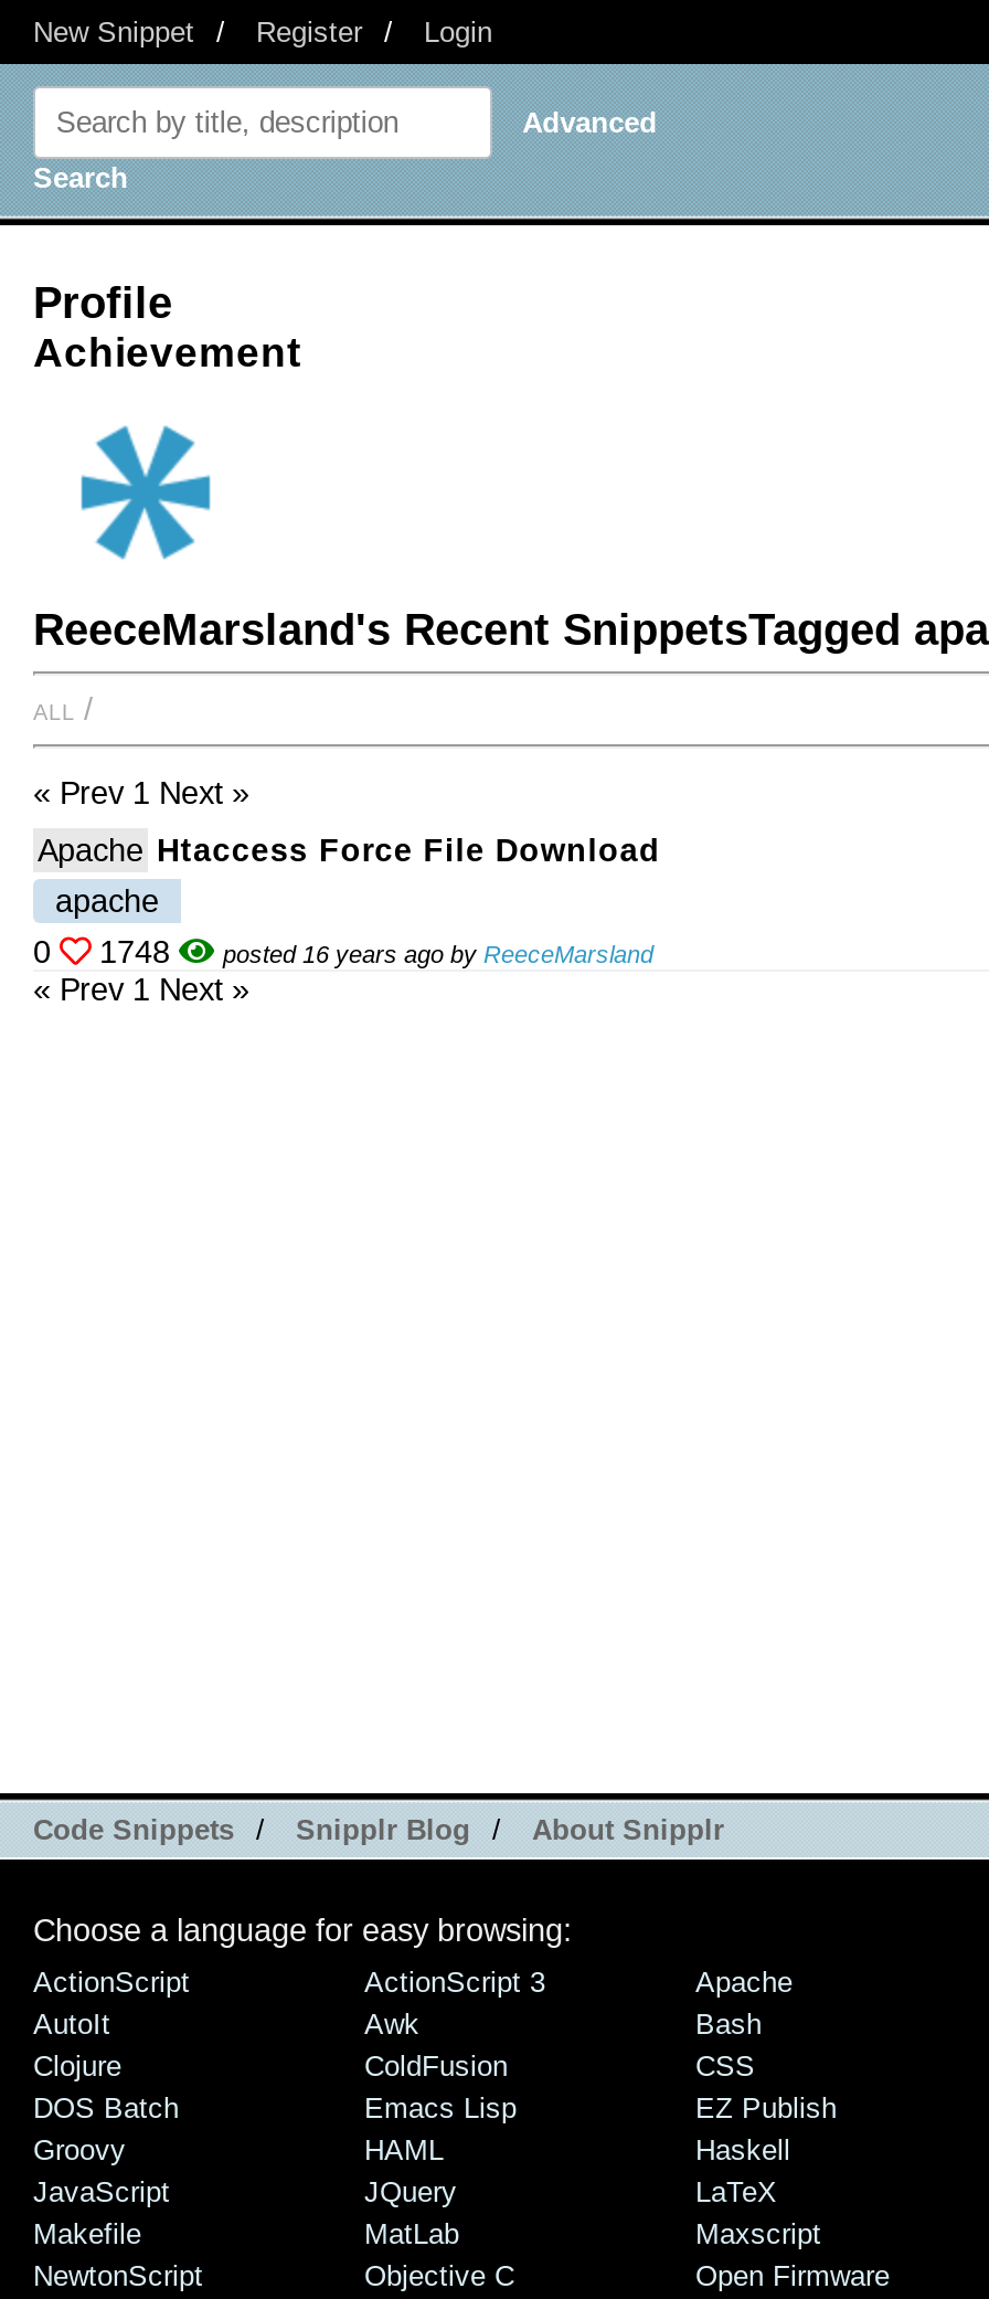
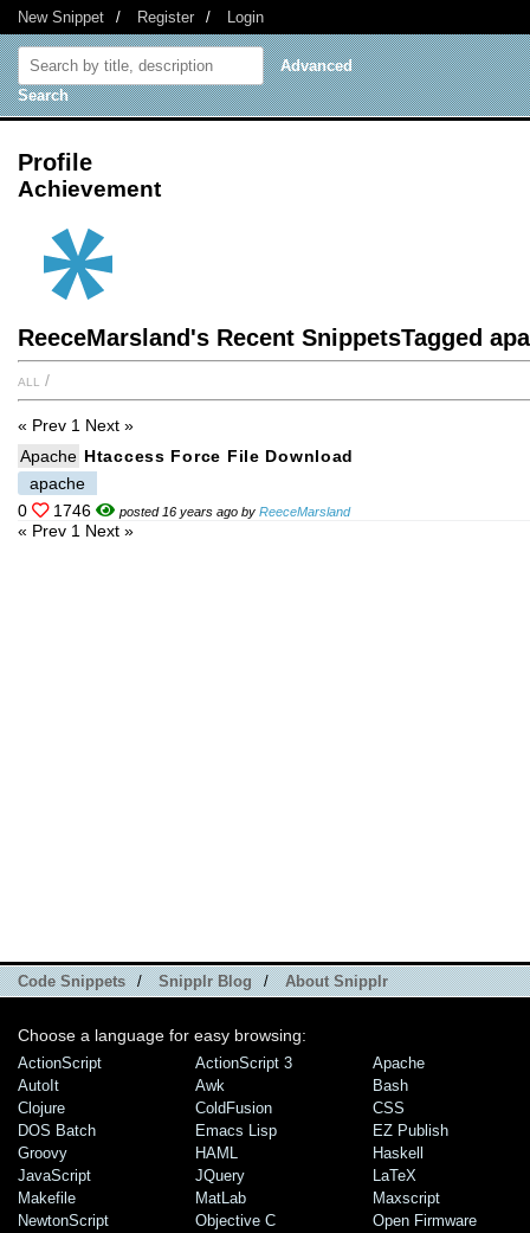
[33,933,653,969] 0 1748 posted 16 years ago by ReeceMarsland -> [18,501,350,519] 0 1746 posted 16 years ago by ReeceMarsland

